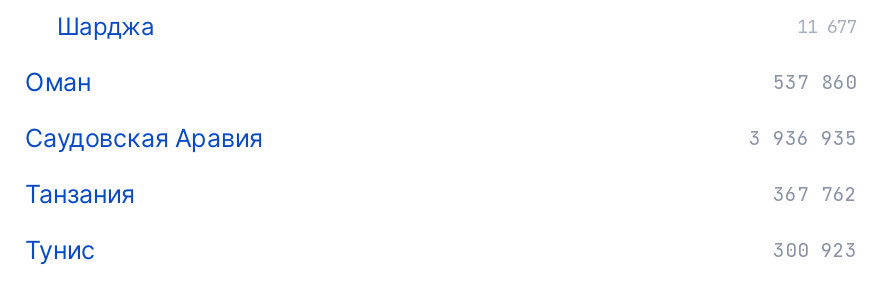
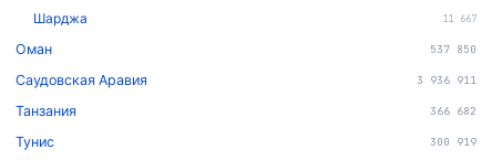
[797,14,857,38] 11 677 -> [443,12,476,25] 11 667
[773,69,857,95] 537 860 -> [430,42,476,56] 537 850
[749,125,857,151] 3 936 935 -> [417,73,476,87] 3 936 911
[773,181,857,207] 367 762 -> [430,104,476,118] 366 682
[773,237,857,263] 300 923 -> [430,135,476,149] 300 919

